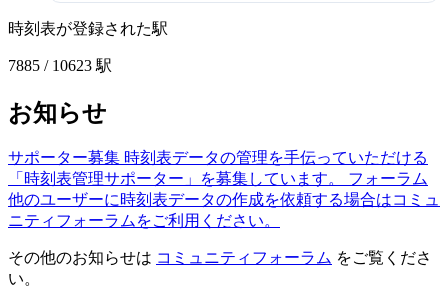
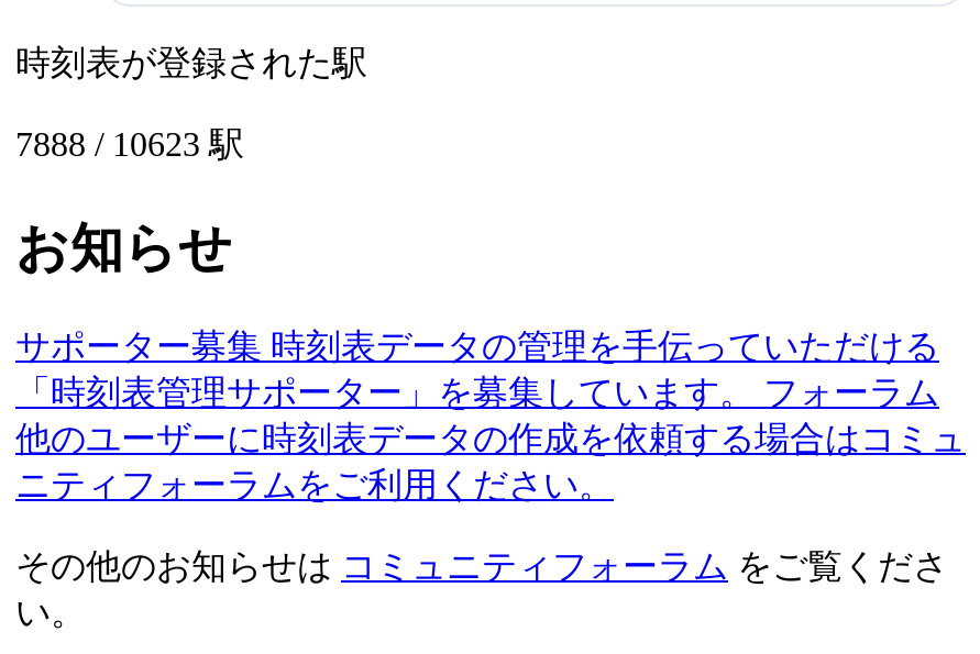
[8,57,112,74] 7885 / 10623 駅 -> [15,124,244,162] 7888 / 10623 駅

